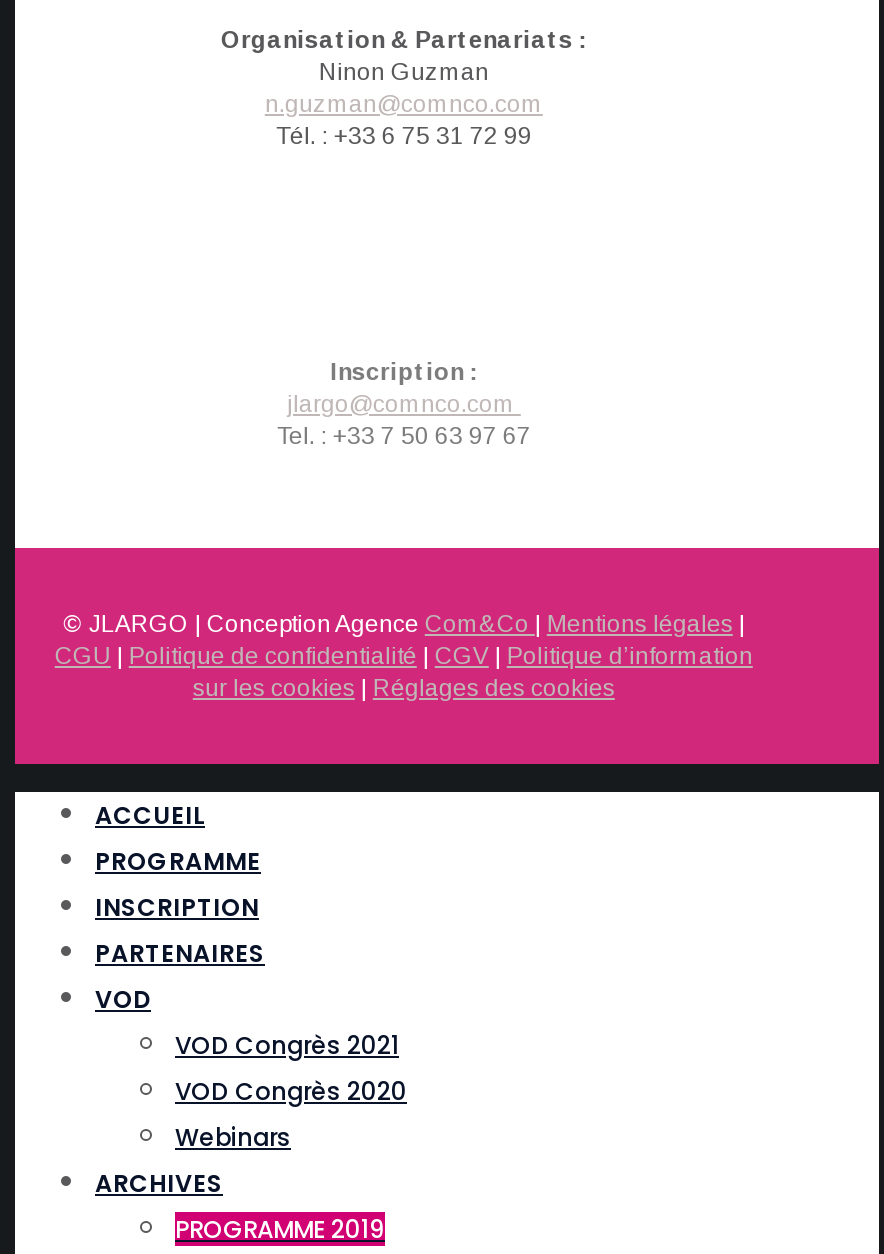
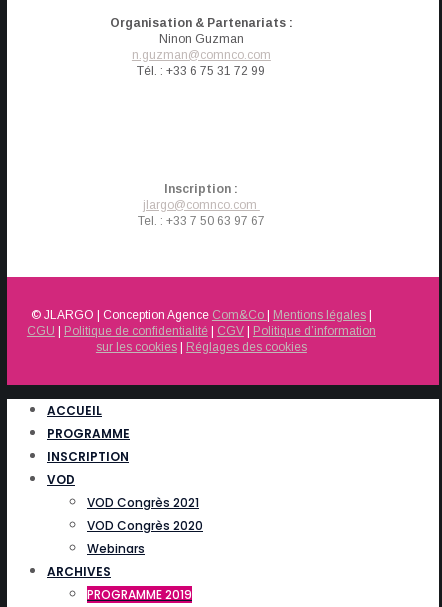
[95,936,265,970] PARTENAIRES -> none

